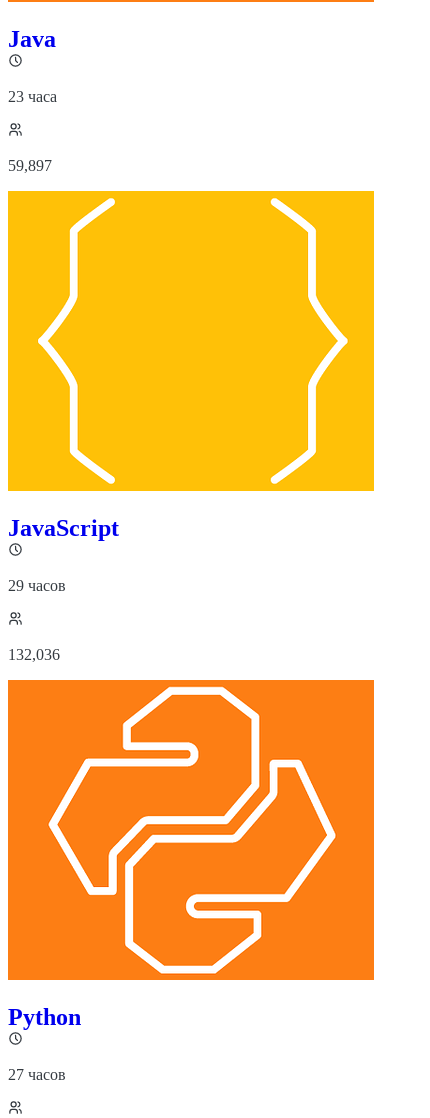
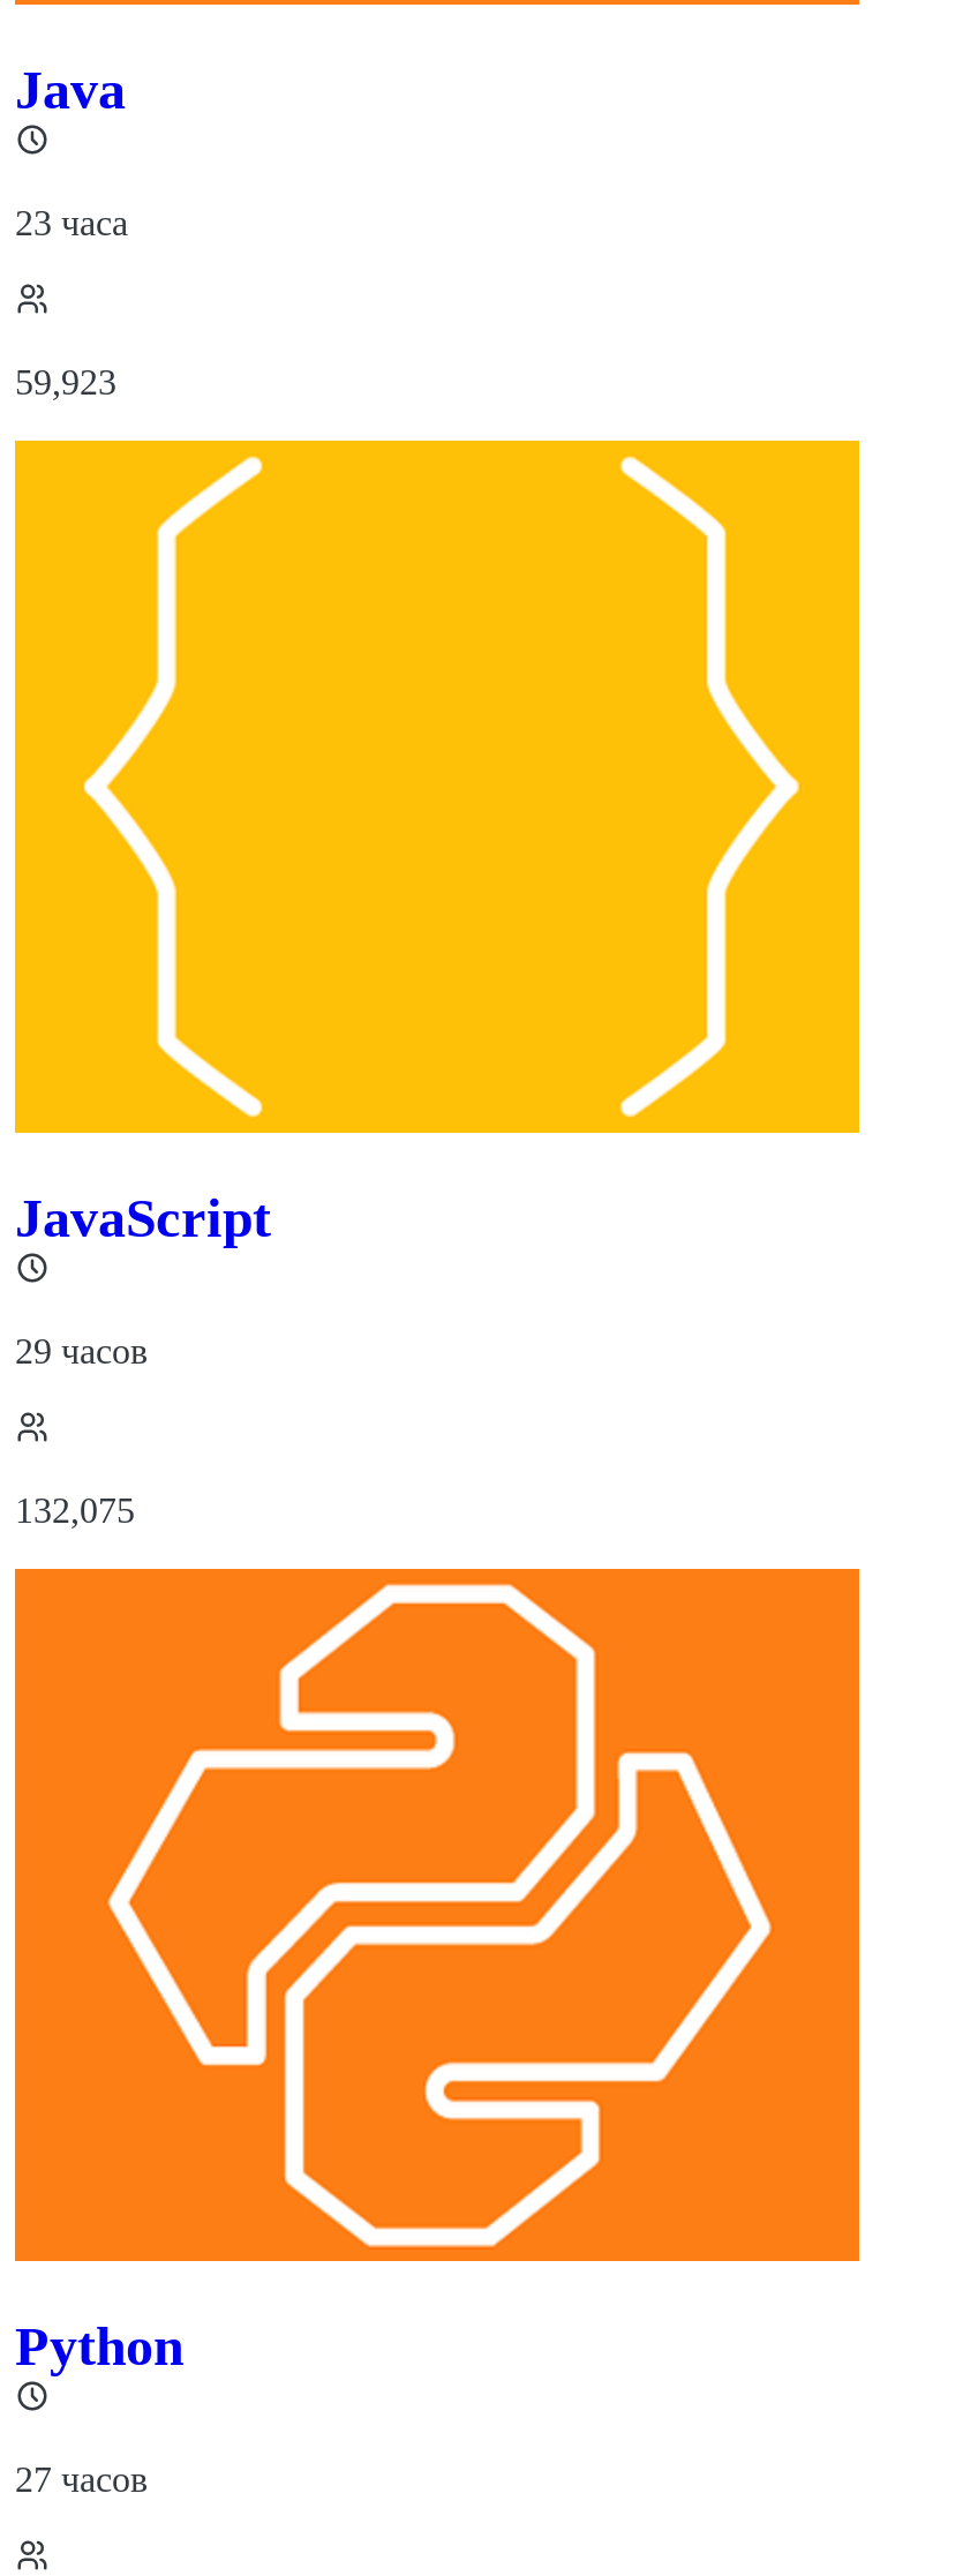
[8,157,52,174] 59,897 -> [15,362,116,402] 59,923
[8,646,60,663] 132,036 -> [15,1490,135,1530] 132,075

